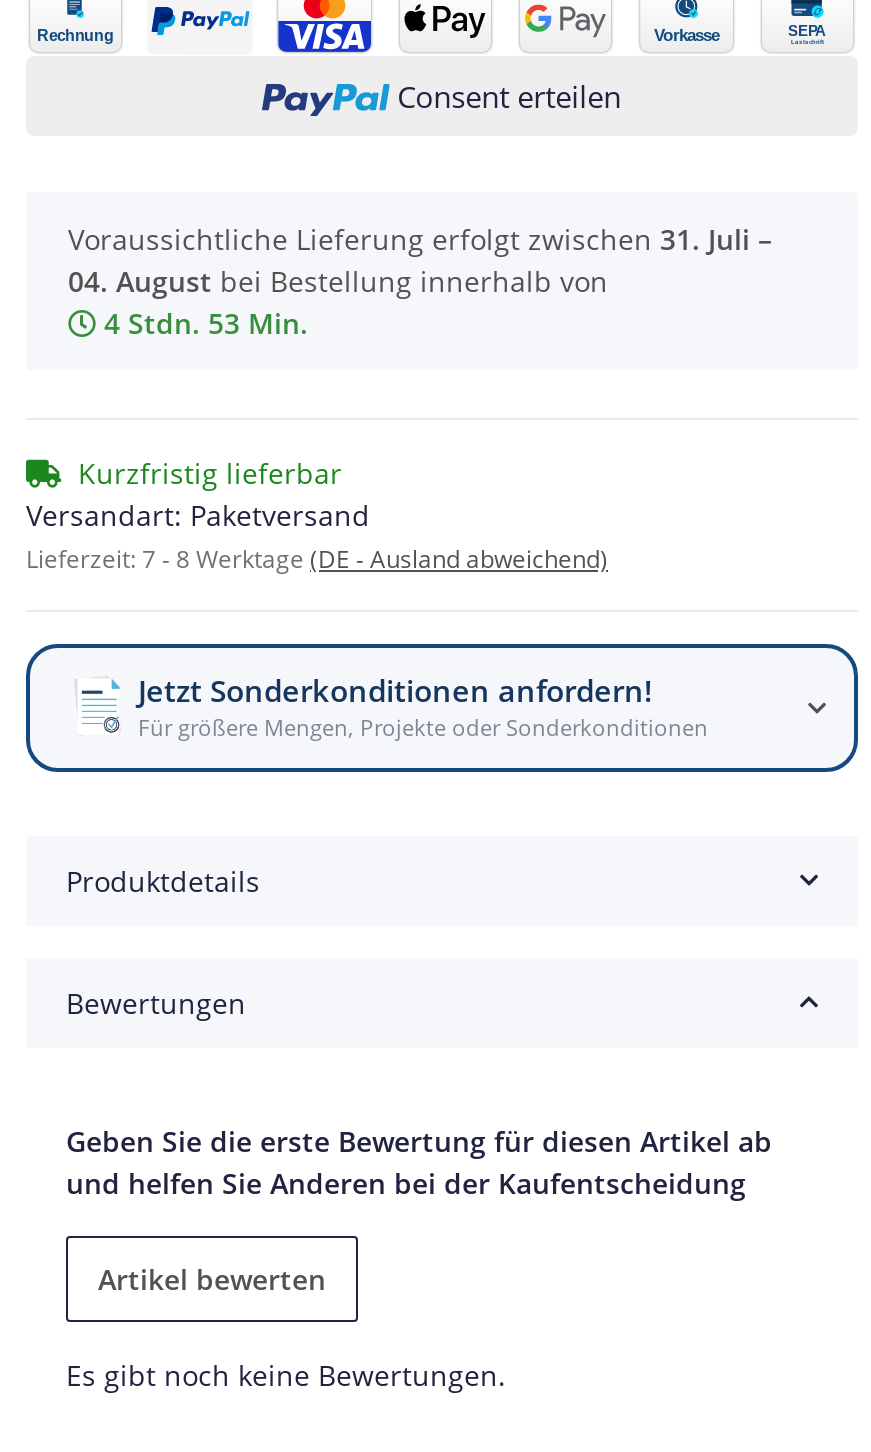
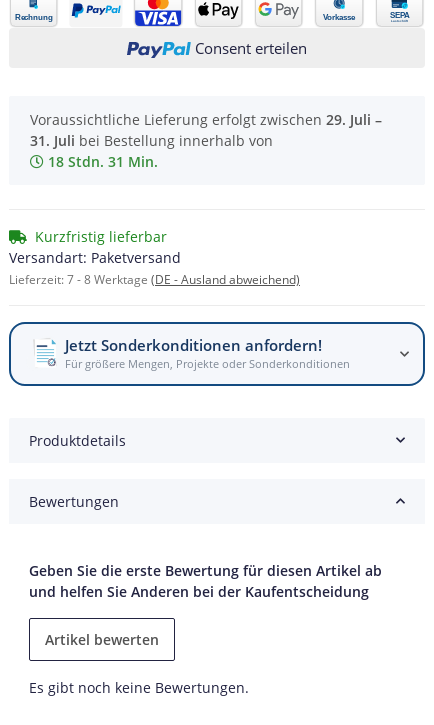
[68,220,772,258] Voraussichtliche Lieferung erfolgt zwischen 31. Juli – -> [30,110,382,129] Voraussichtliche Lieferung erfolgt zwischen 29. Juli –
[68,262,608,300] 04. August bei Bestellung innerhalb von -> [30,131,273,150] 31. Juli bei Bestellung innerhalb von
[104,304,308,342] 4 Stdn. 53 Min. -> [48,152,158,171] 18 Stdn. 31 Min.

